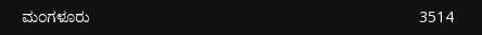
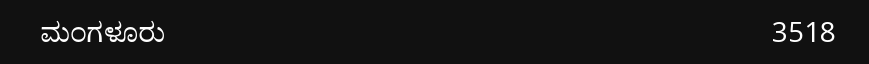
[419,6,454,27] 3514 -> [772,12,836,50] 3518

